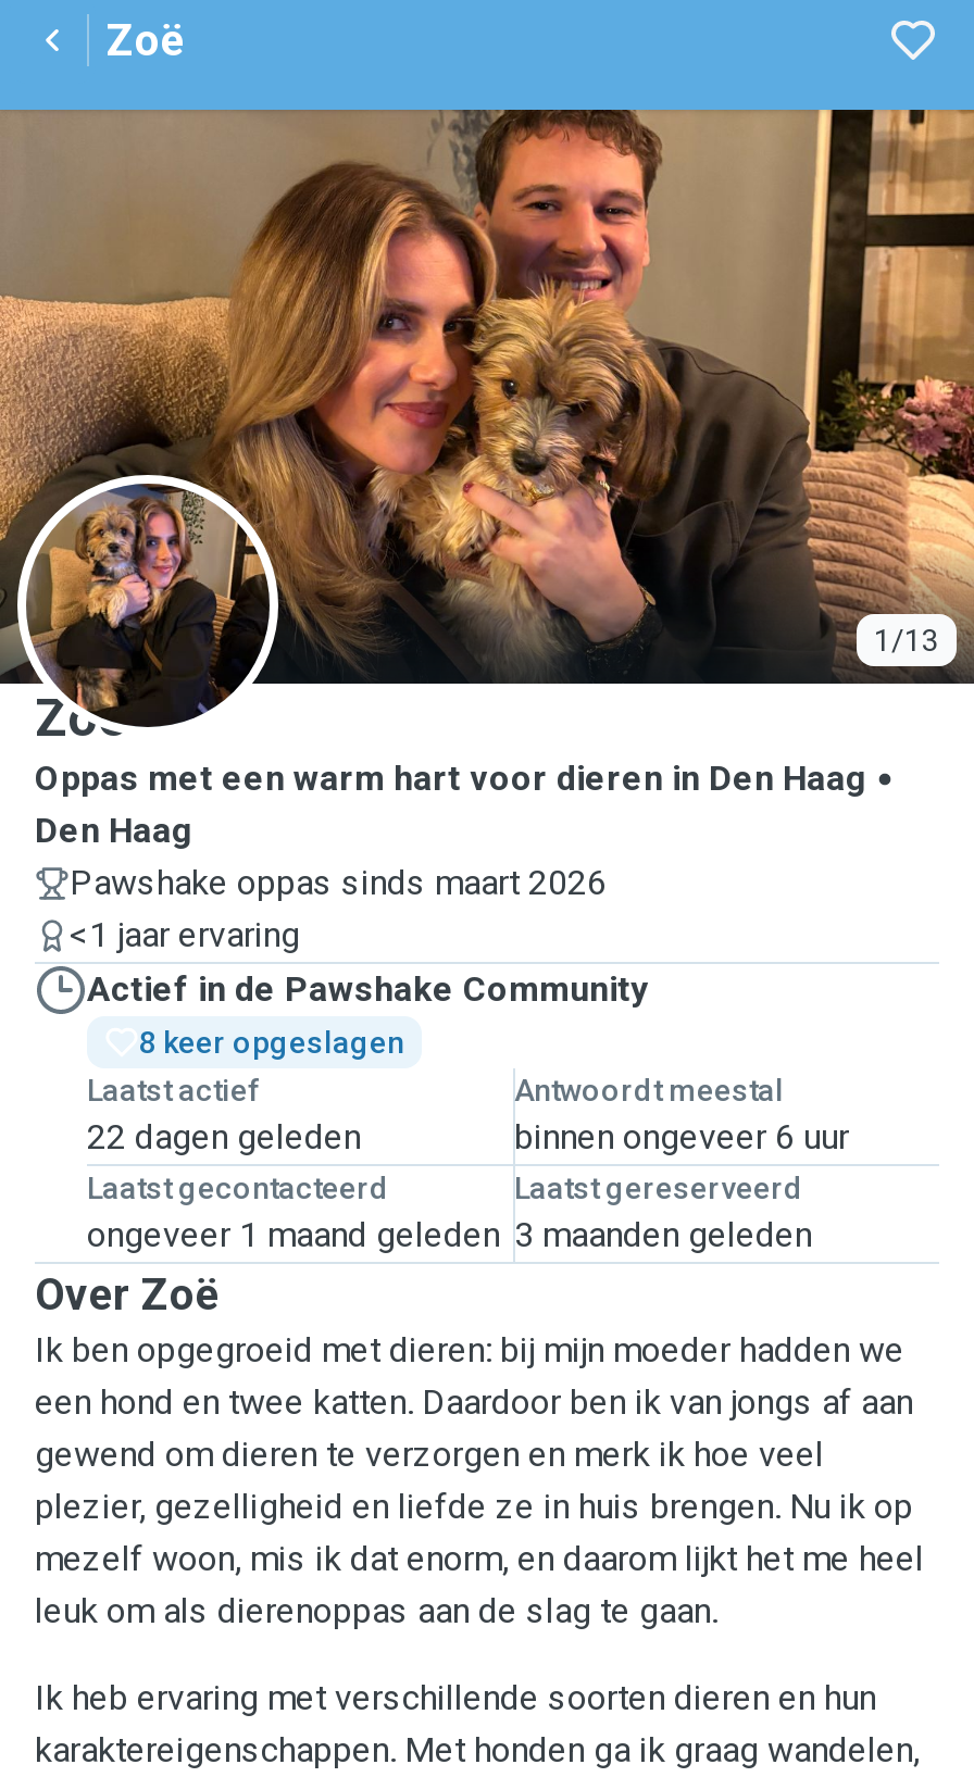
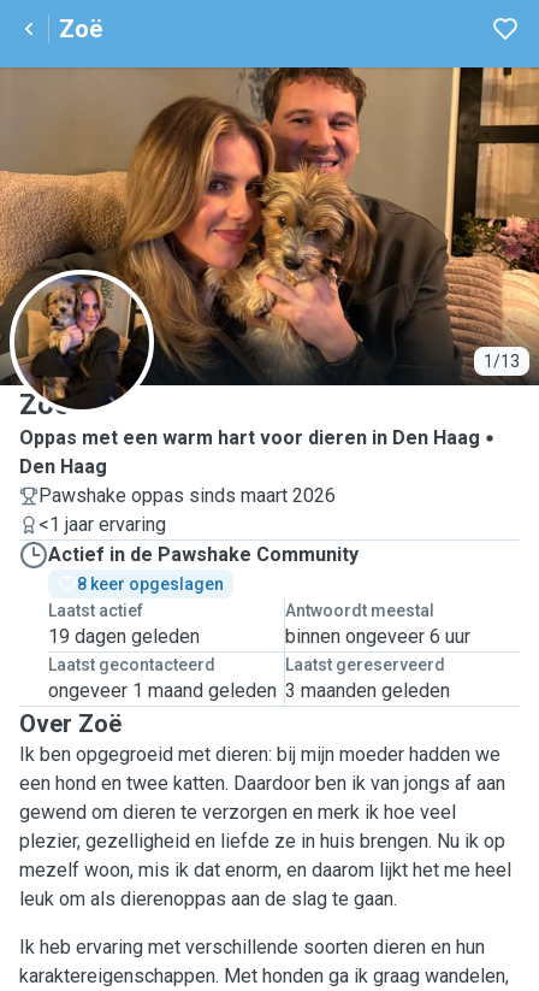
[87,1116,361,1157] 22 dagen geleden -> [48,625,200,648] 19 dagen geleden

